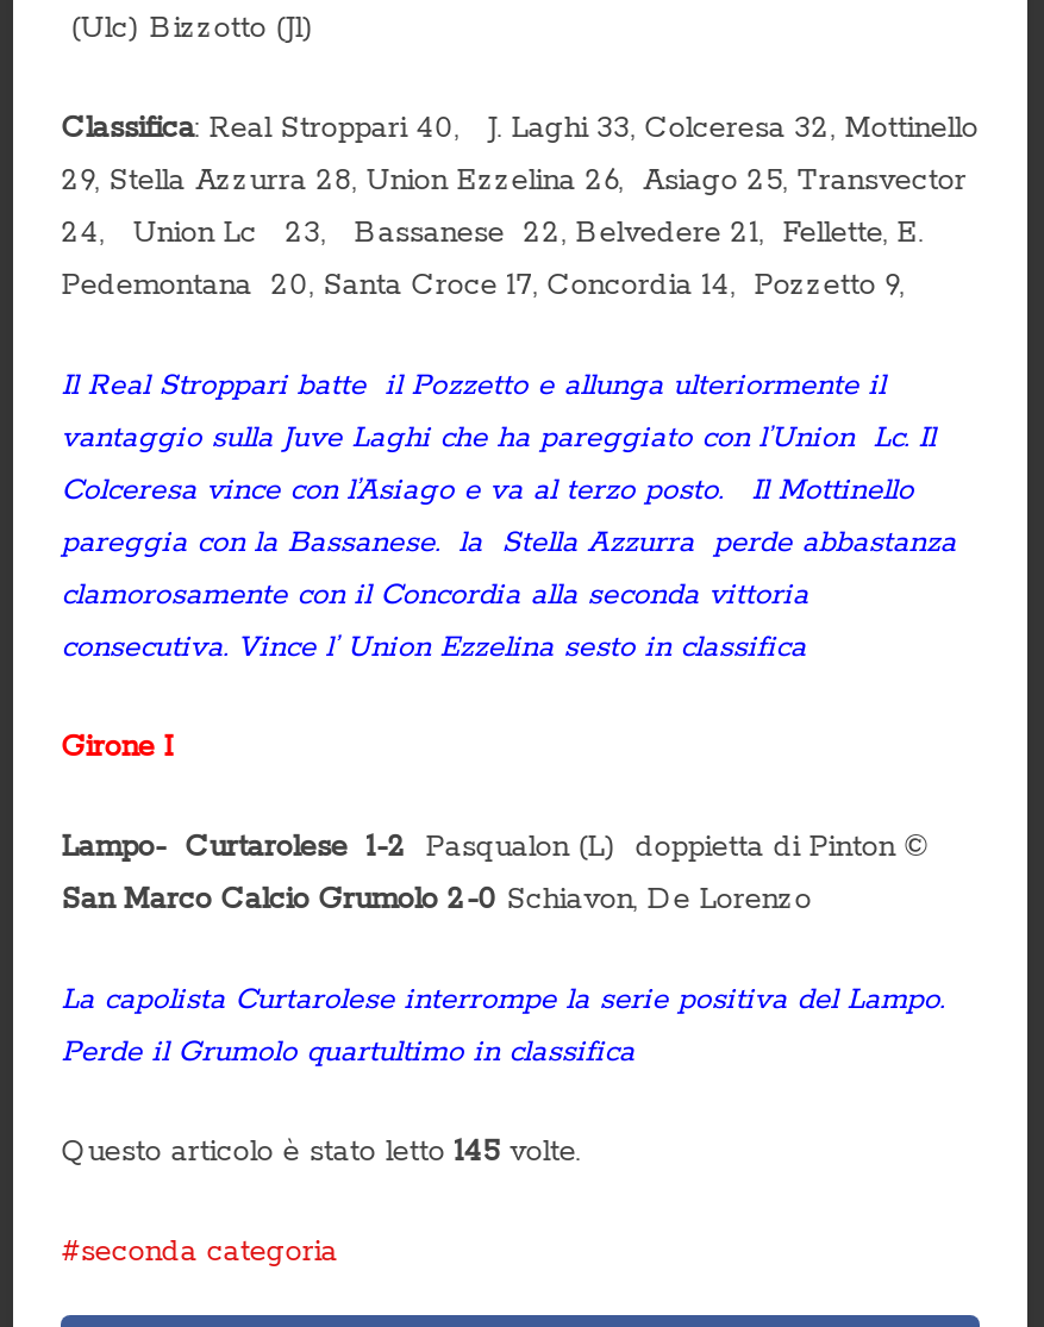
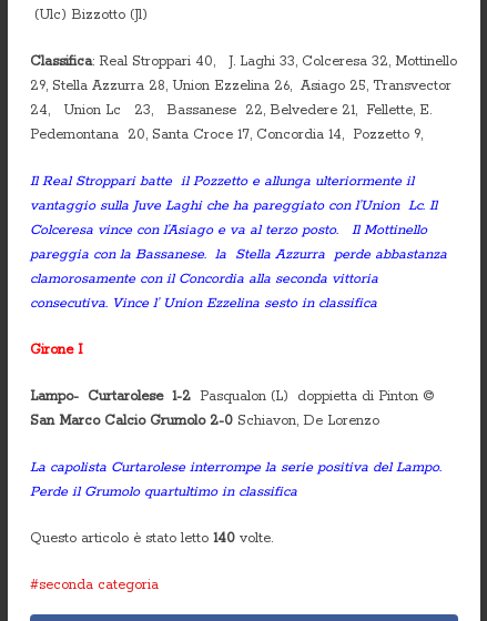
[61,1133,580,1169] Questo articolo è stato letto 145 volte. -> [30,530,273,546] Questo articolo è stato letto 140 volte.

